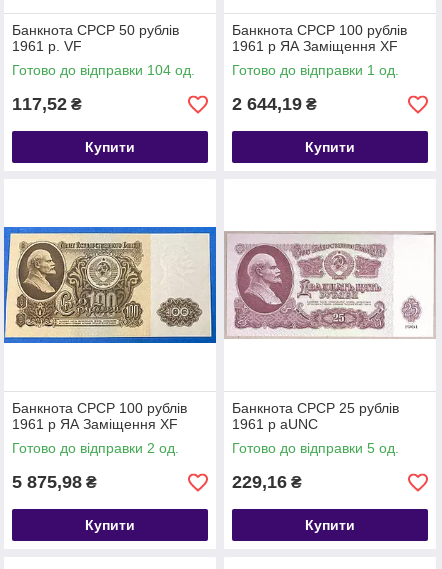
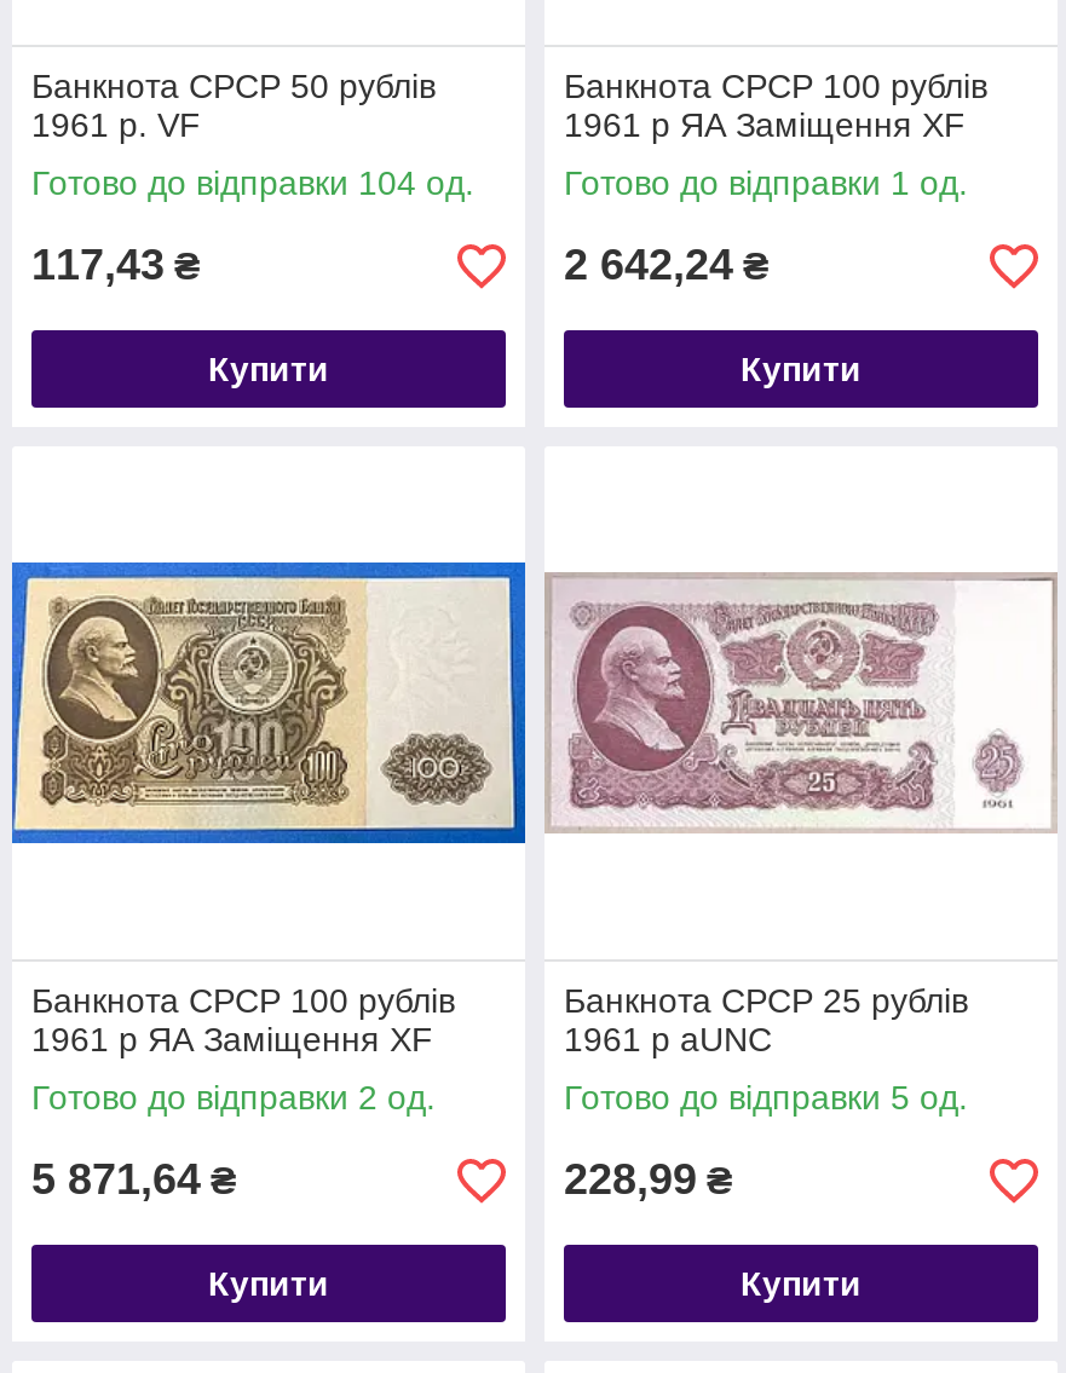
[12,94,82,114] 117,52 ₴ -> [31,241,201,289] 117,43 ₴
[232,94,317,114] 2 644,19 ₴ -> [564,241,770,289] 2 642,24 ₴
[12,472,97,492] 5 875,98 ₴ -> [31,1155,237,1204] 5 871,64 ₴
[232,472,302,492] 229,16 ₴ -> [564,1155,733,1204] 228,99 ₴

